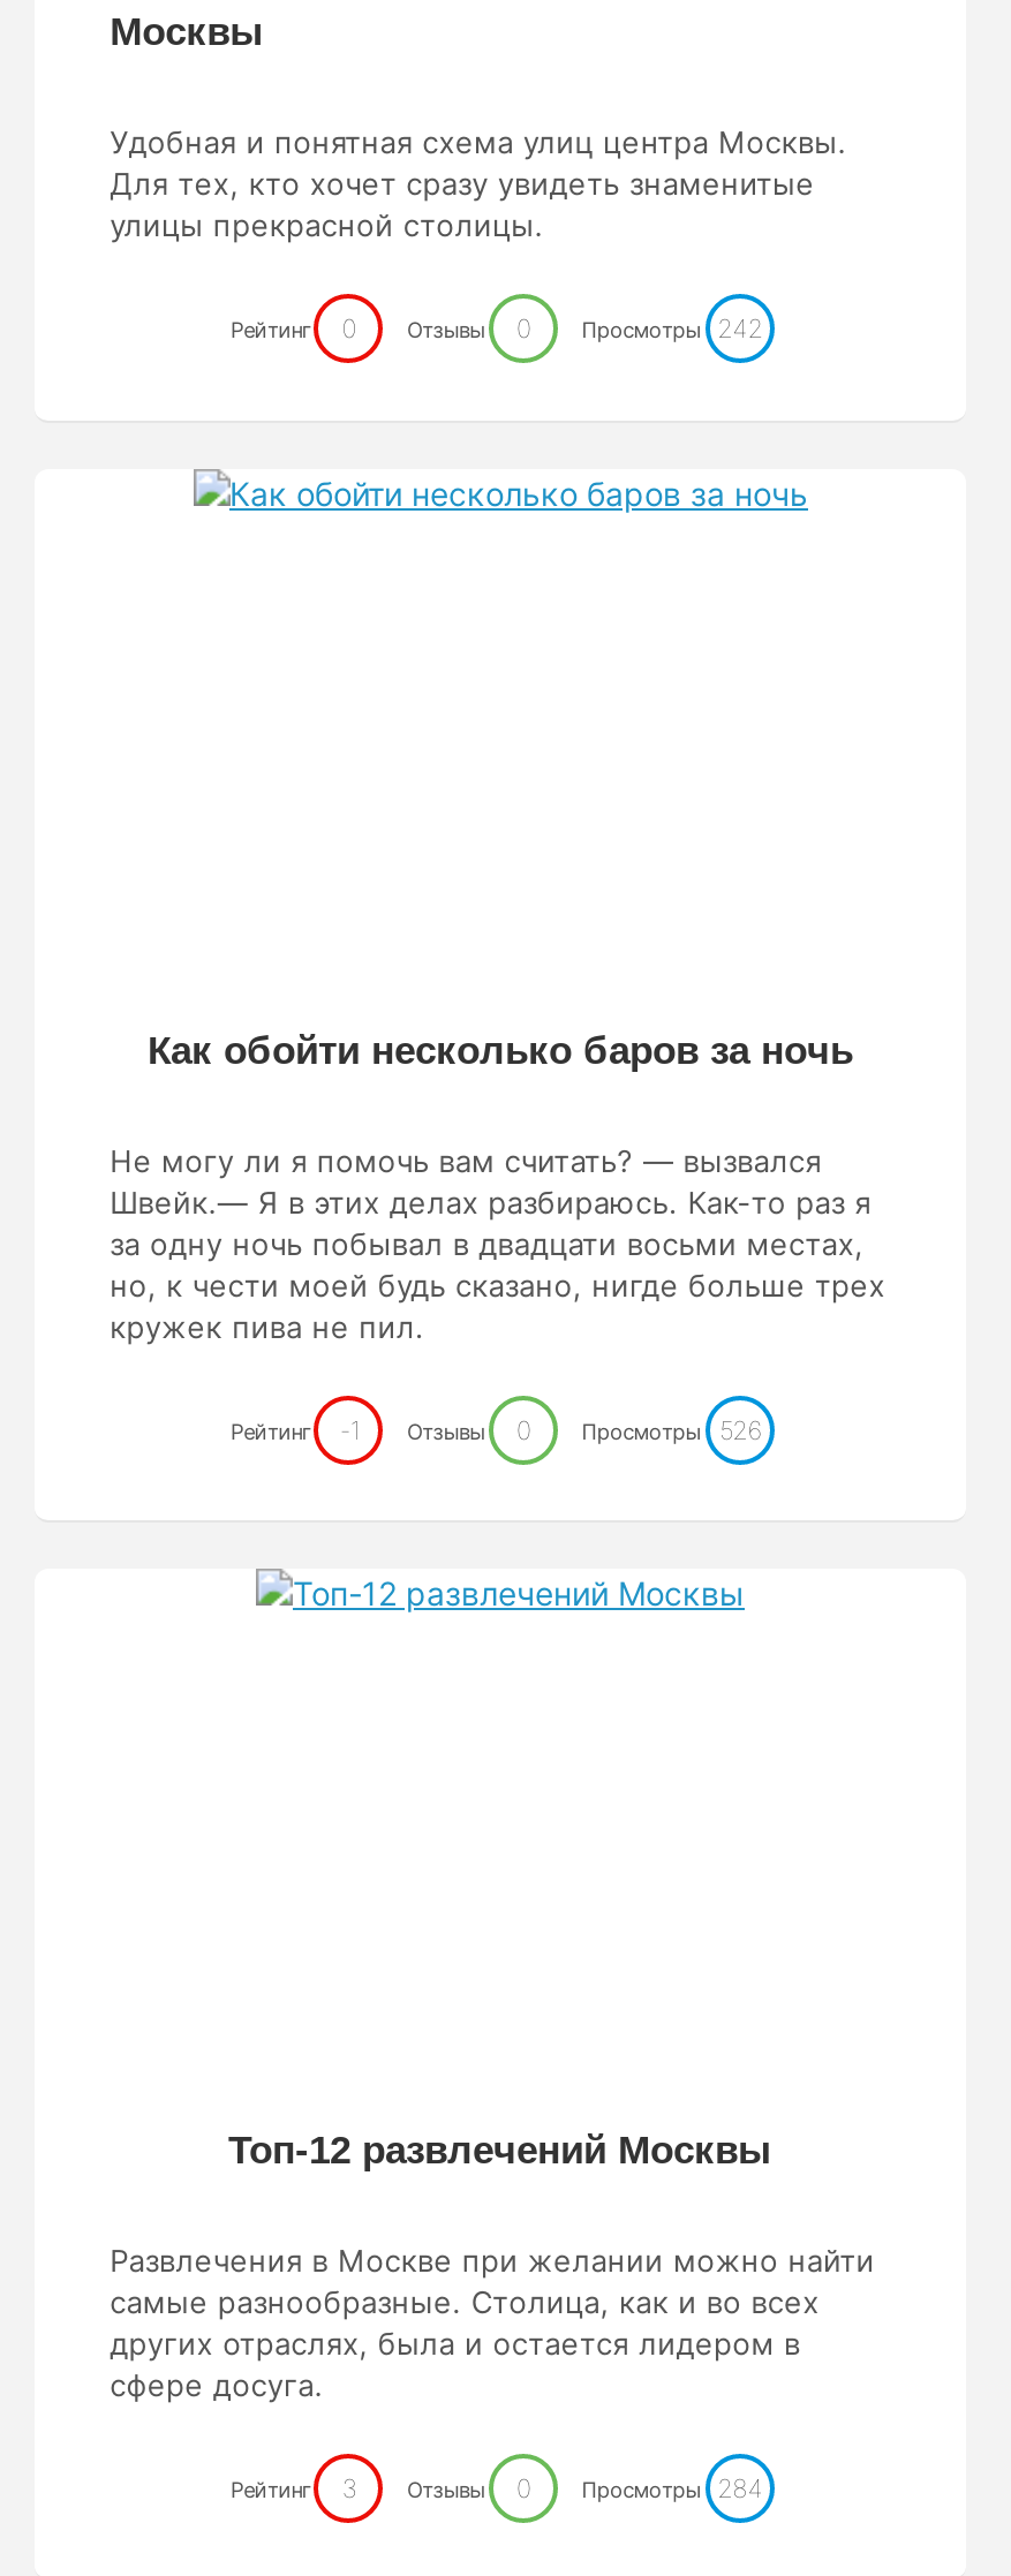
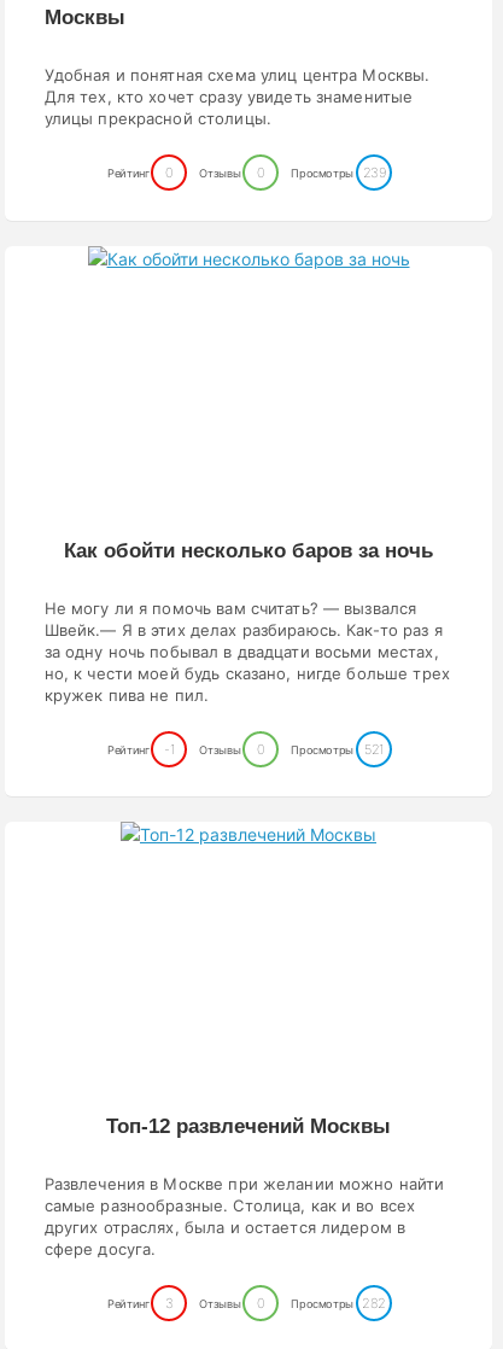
[231,313,763,345] Рейтинг 0 Отзывы 0 Просмотры 242 -> [107,164,385,181] Рейтинг 0 Отзывы 0 Просмотры 239
[231,1414,760,1446] Рейтинг -1 Отзывы 0 Просмотры 526 -> [107,741,383,758] Рейтинг -1 Отзывы 0 Просмотры 521
[231,2473,763,2505] Рейтинг 3 Отзывы 0 Просмотры 284 -> [107,1295,386,1312] Рейтинг 3 Отзывы 0 Просмотры 282

